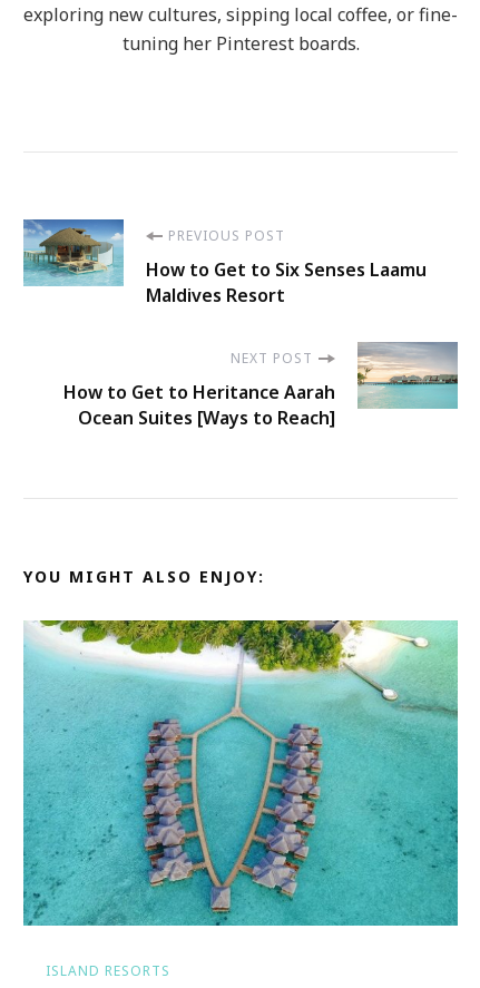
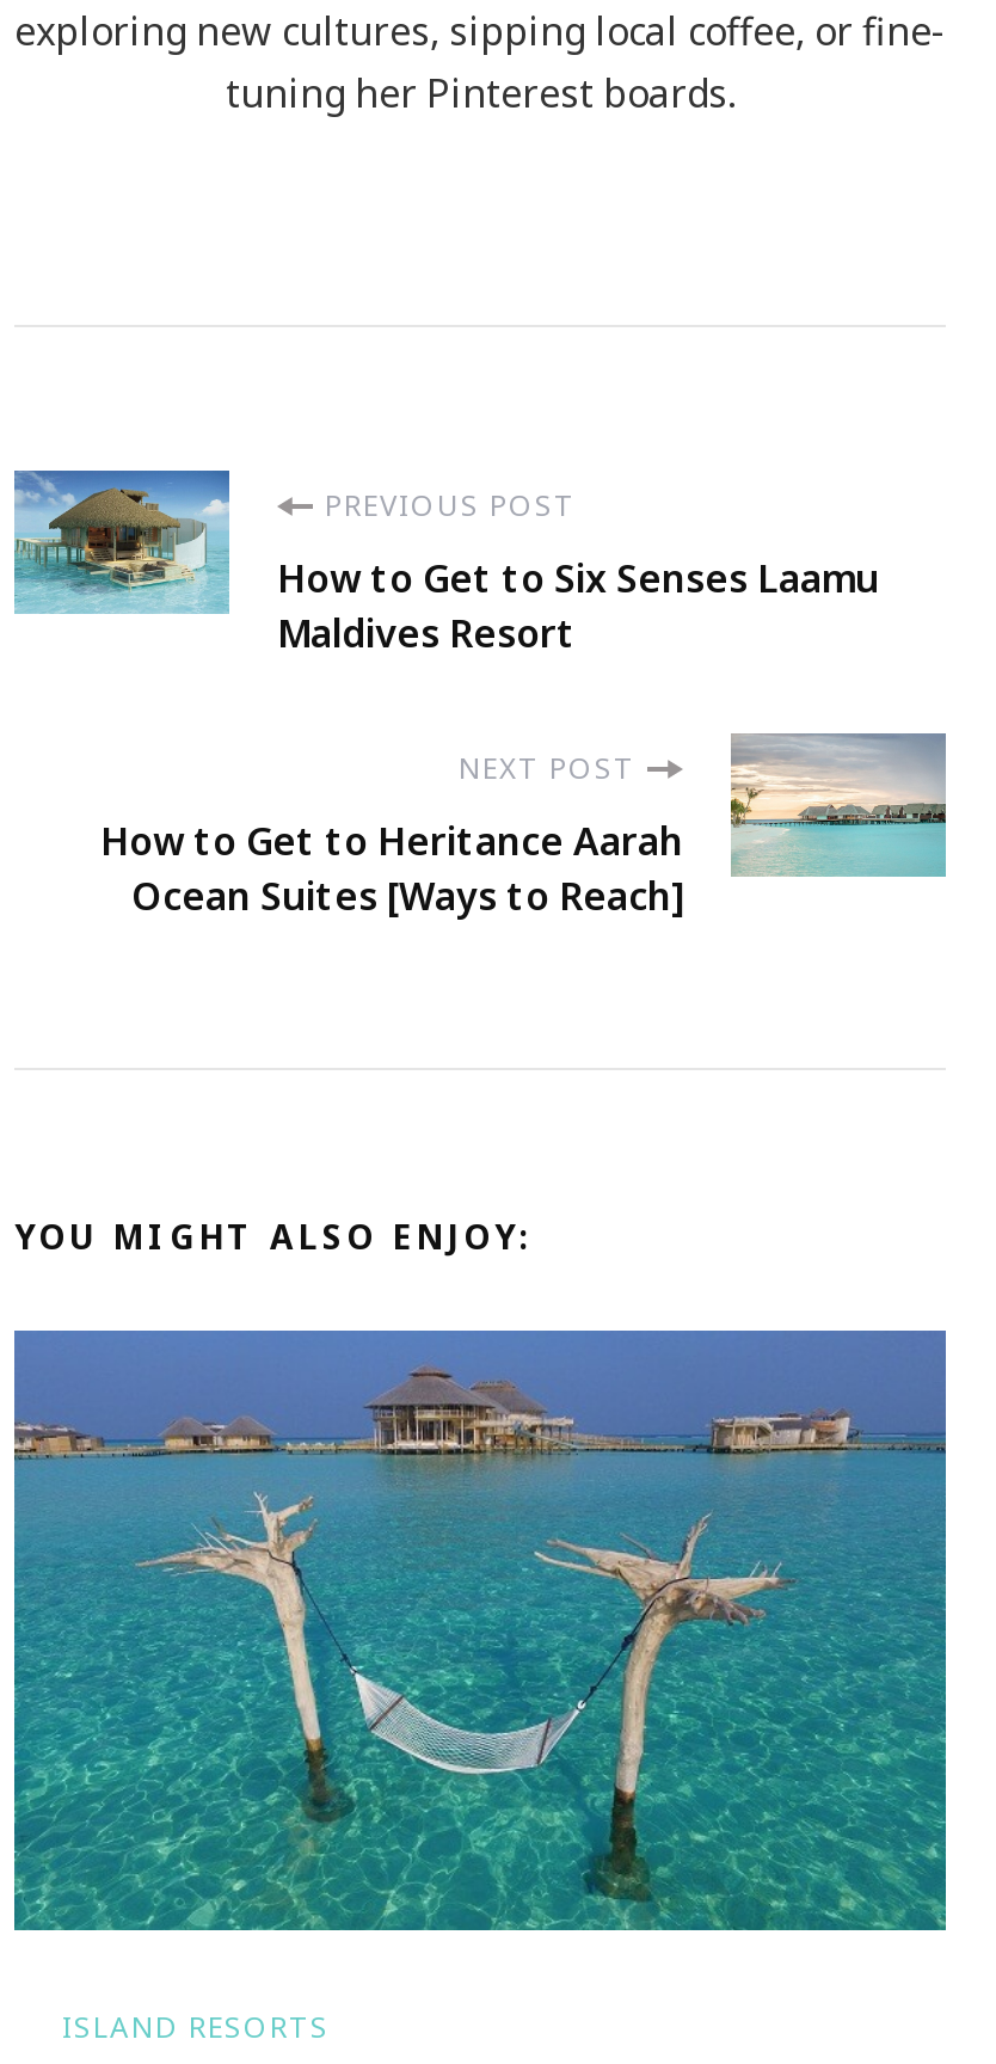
[23,619,459,926] [image] -> [12,1328,948,1930] [image]

